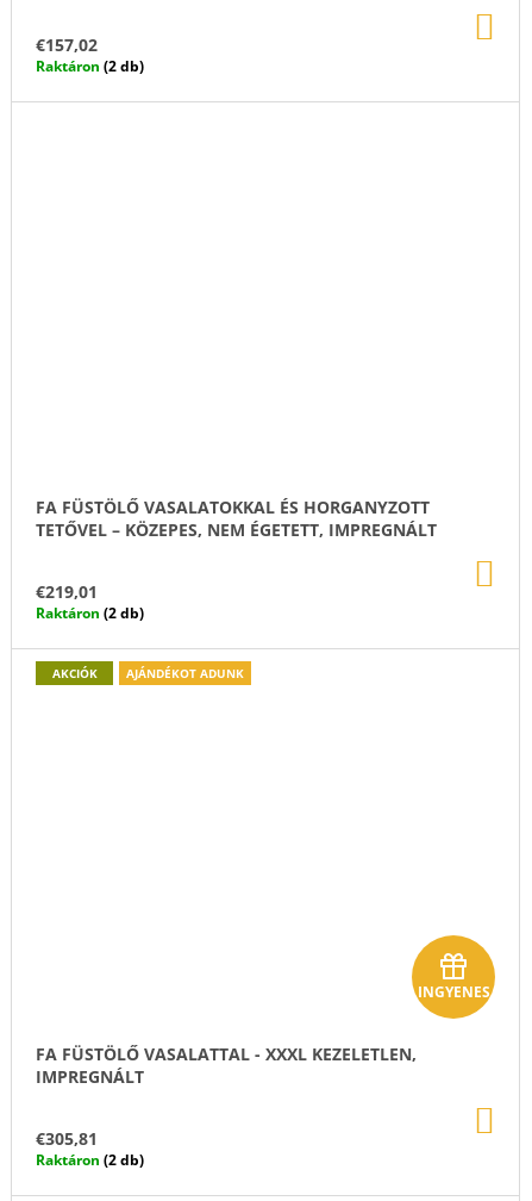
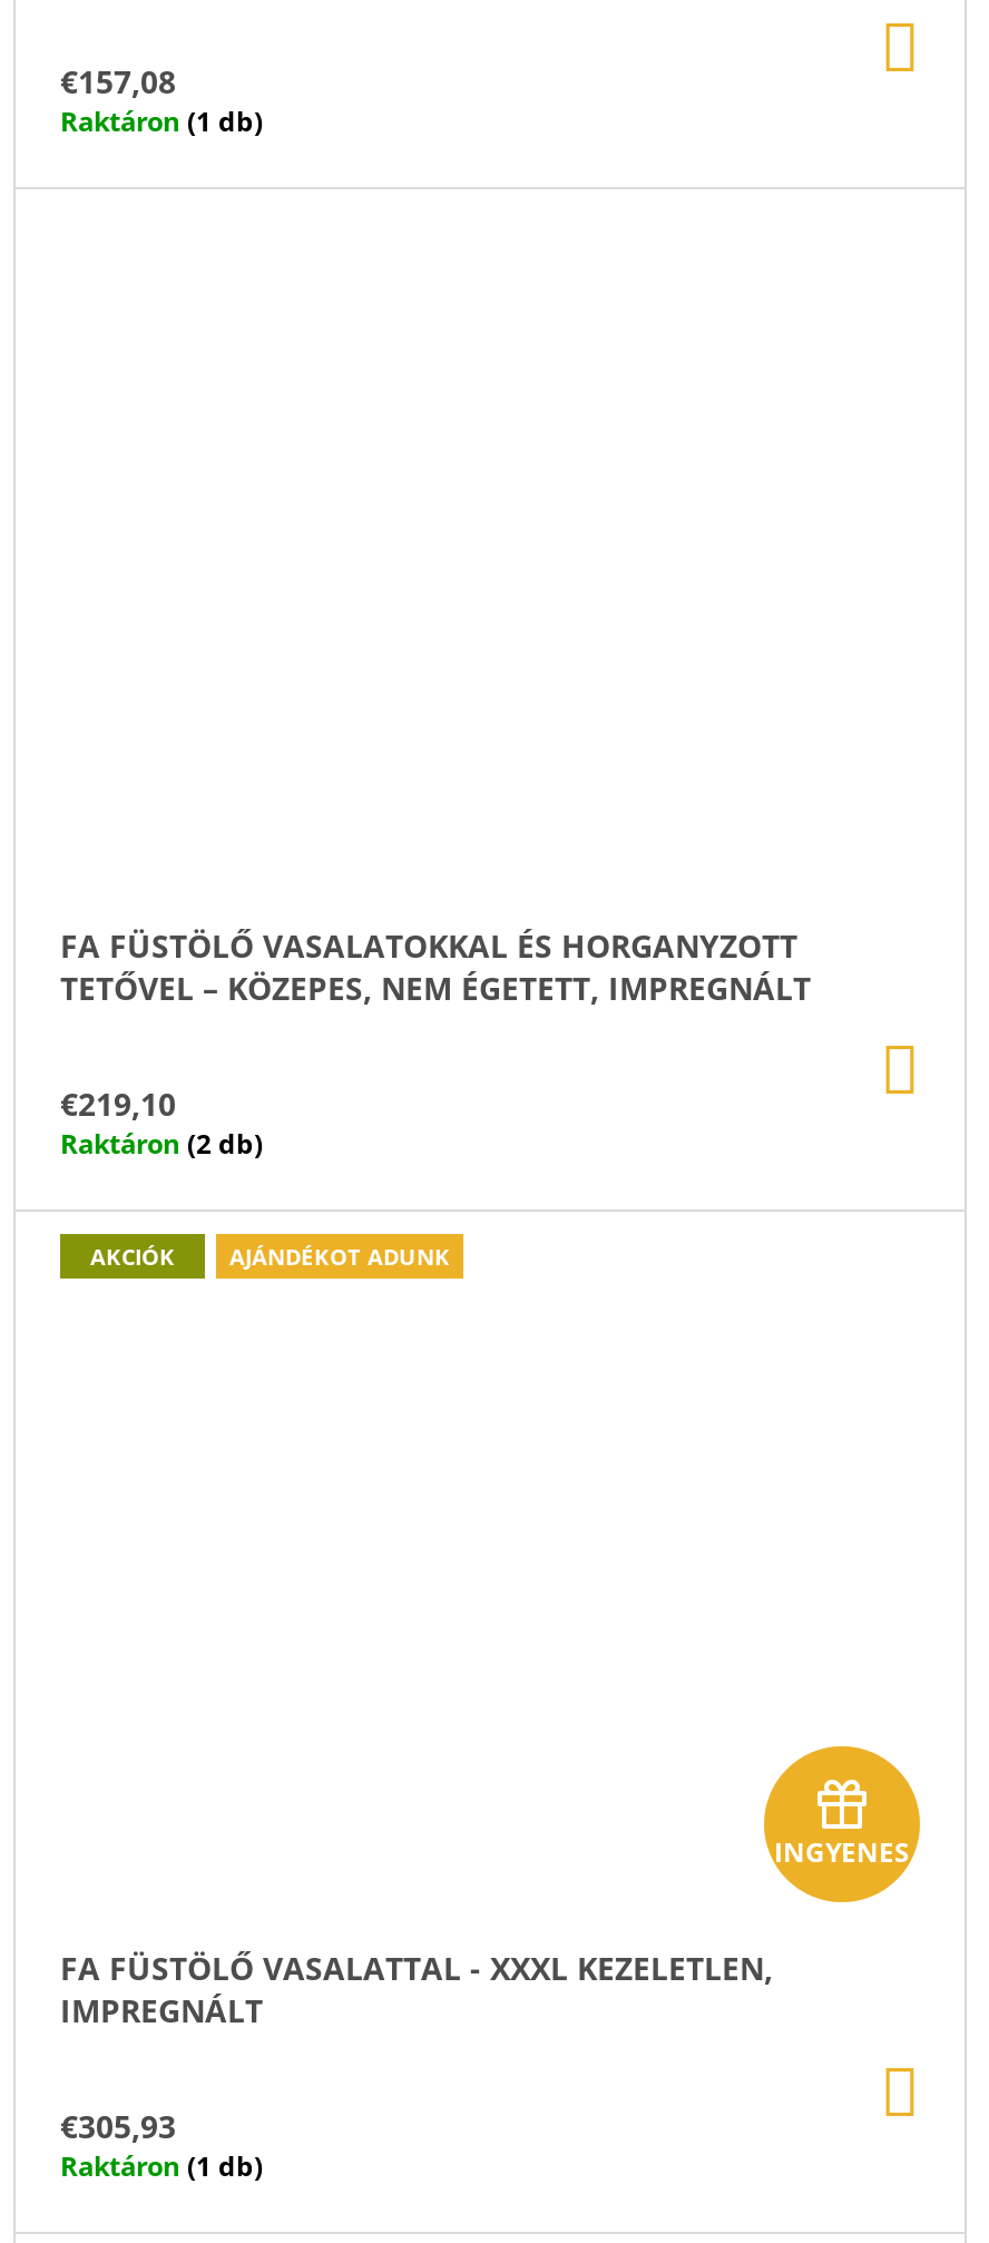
[36,33,98,56] €157,02 -> [60,59,176,102] €157,08
[36,56,144,76] Raktáron (2 db) -> [60,102,263,140] Raktáron (1 db)
[36,580,98,603] €219,01 -> [60,1082,176,1125] €219,10
[36,1127,98,1150] €305,81 -> [60,2105,176,2147] €305,93
[36,1150,144,1170] Raktáron (2 db) -> [60,2147,263,2185] Raktáron (1 db)

